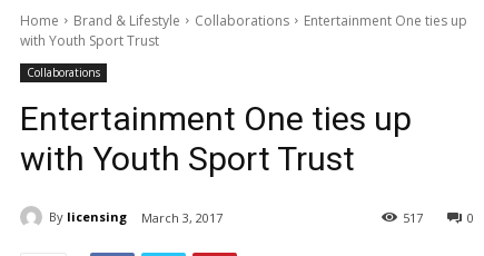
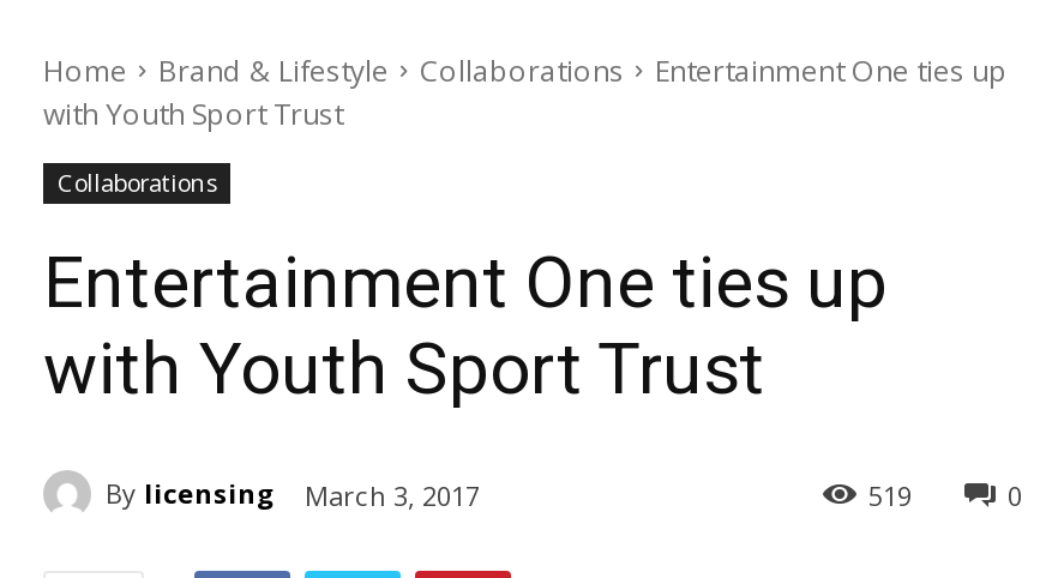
[403,209,423,226] 517 -> [868,476,912,512] 519

